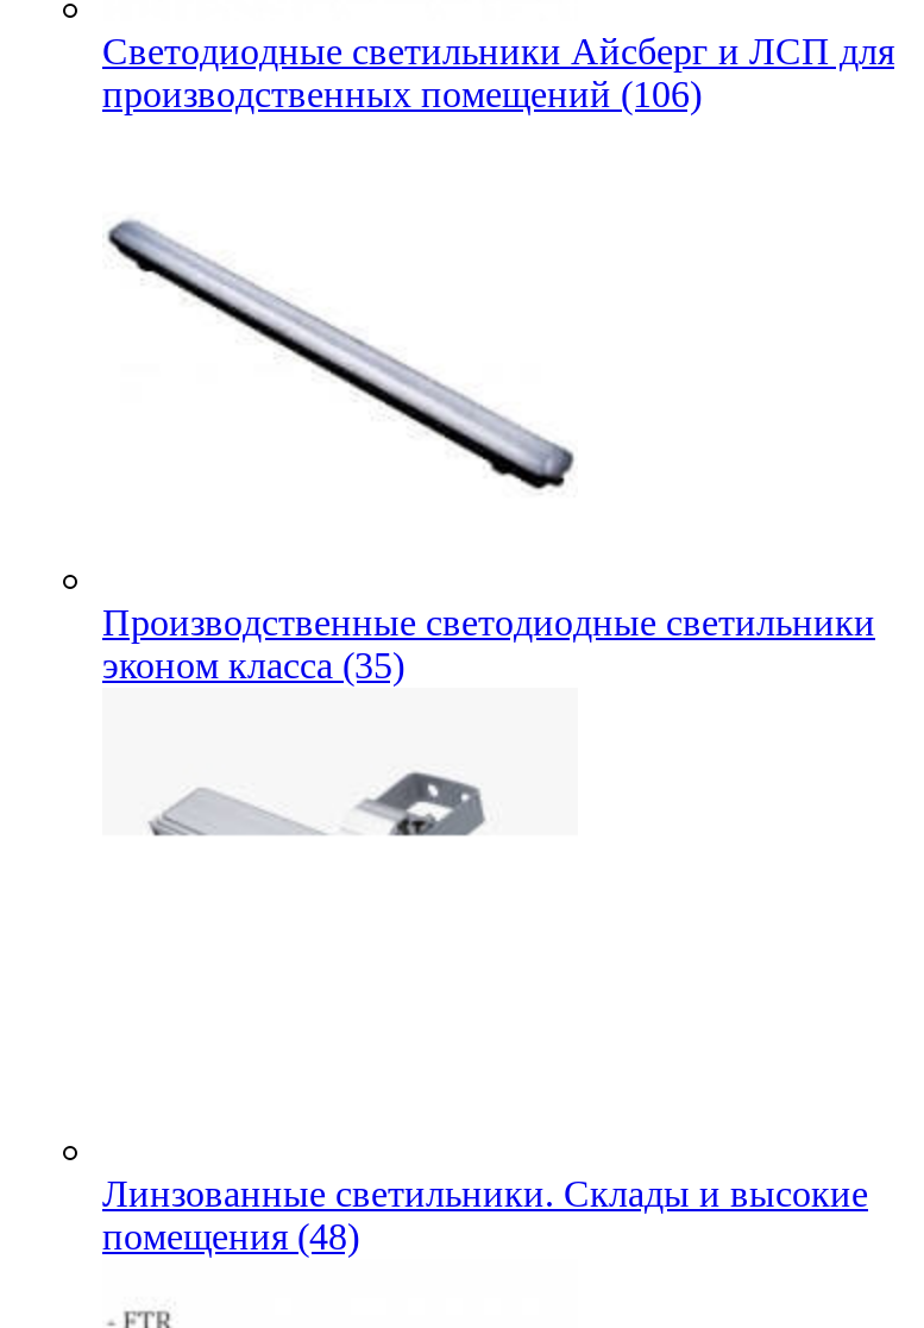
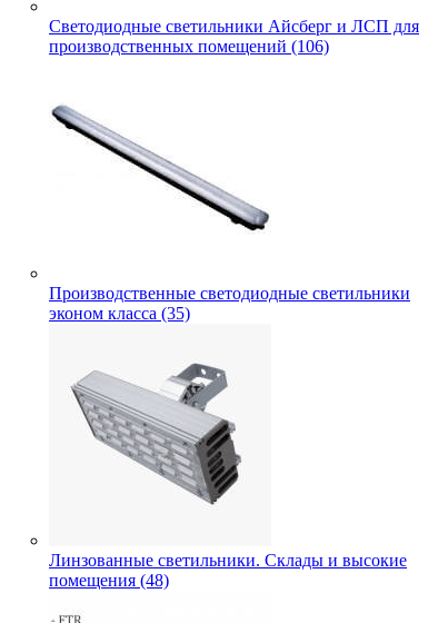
none -> [73,392,242,506] [image]

